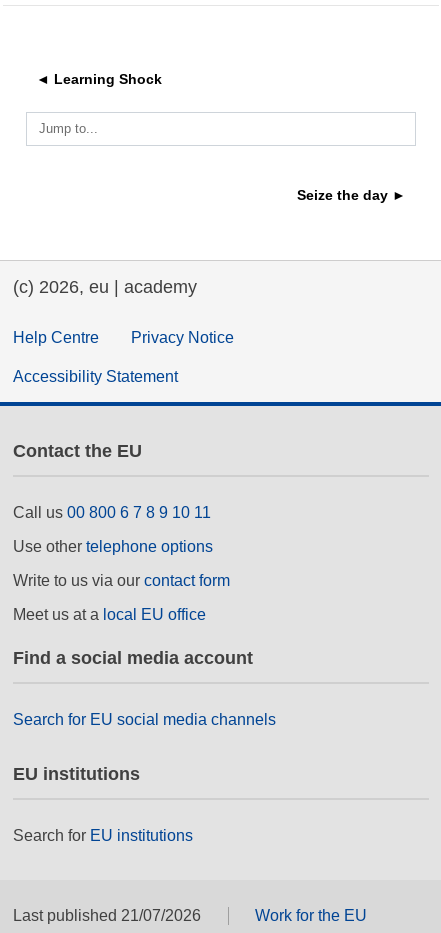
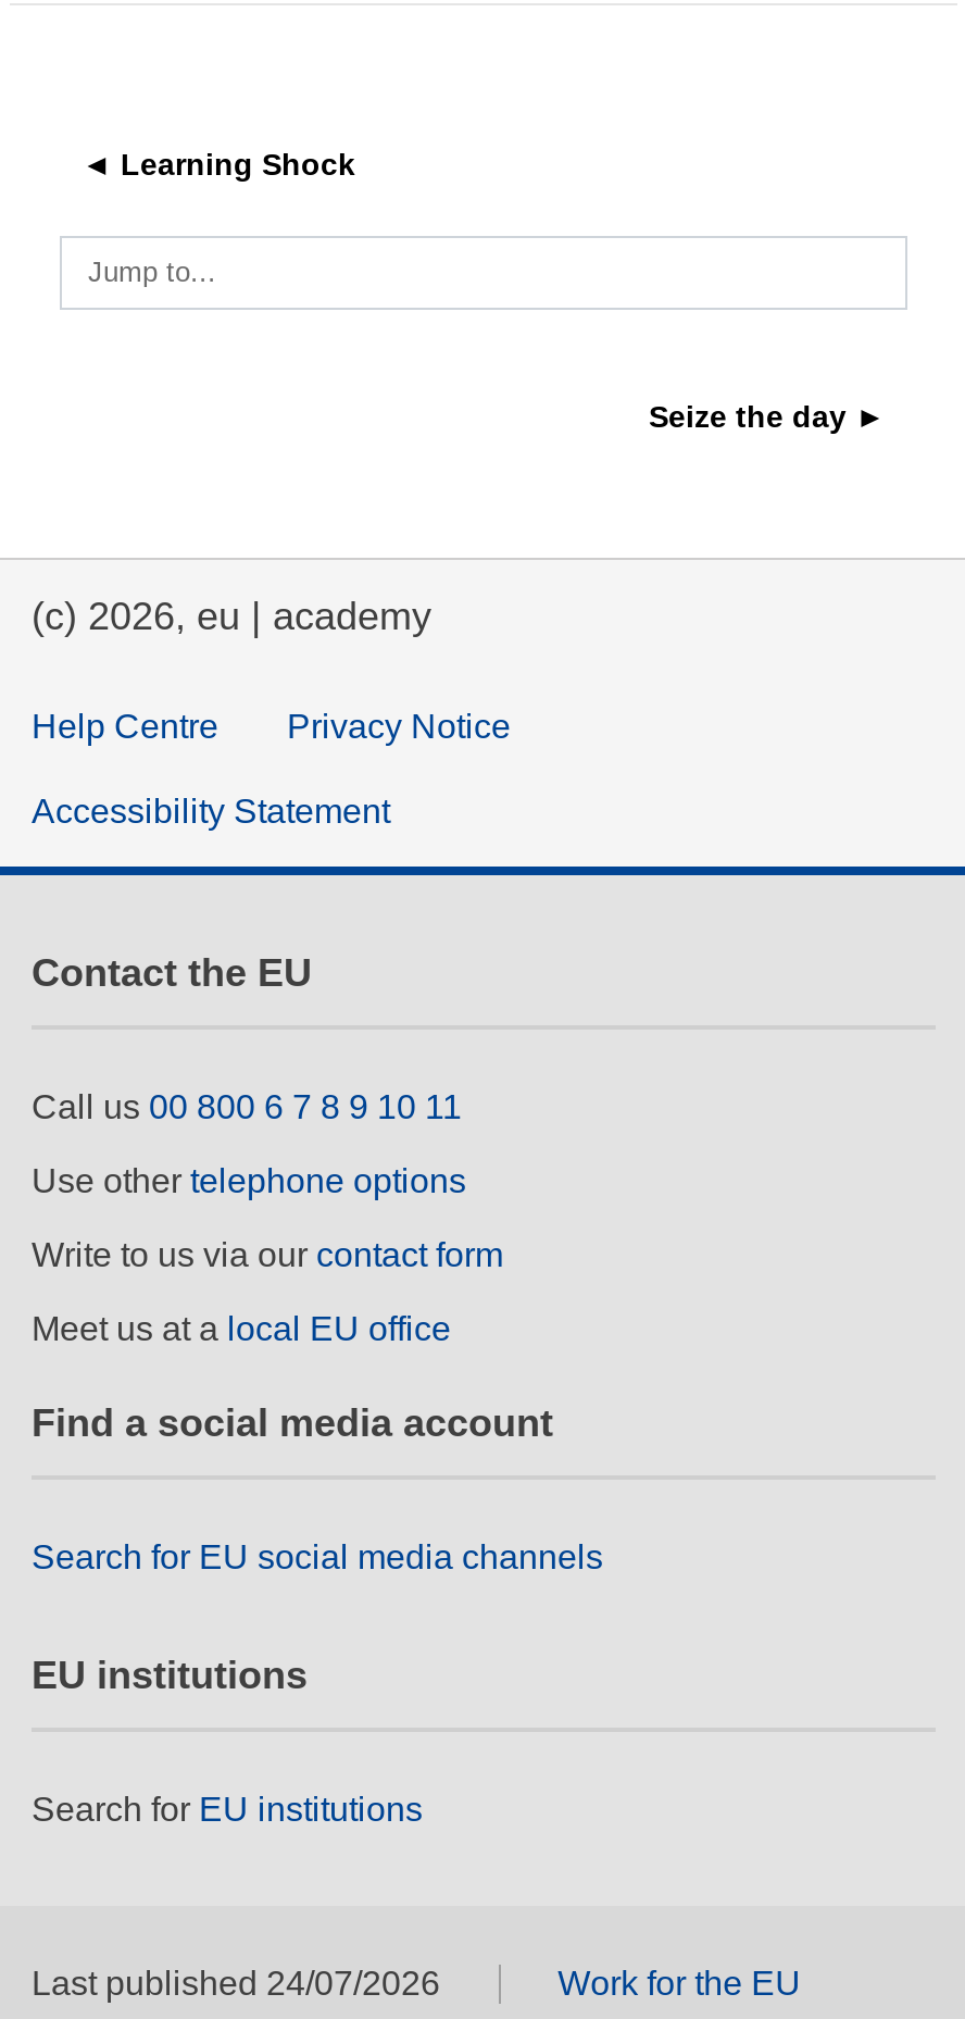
[13,907,201,924] Last published 21/07/2026 -> [32,1964,440,2001] Last published 24/07/2026

